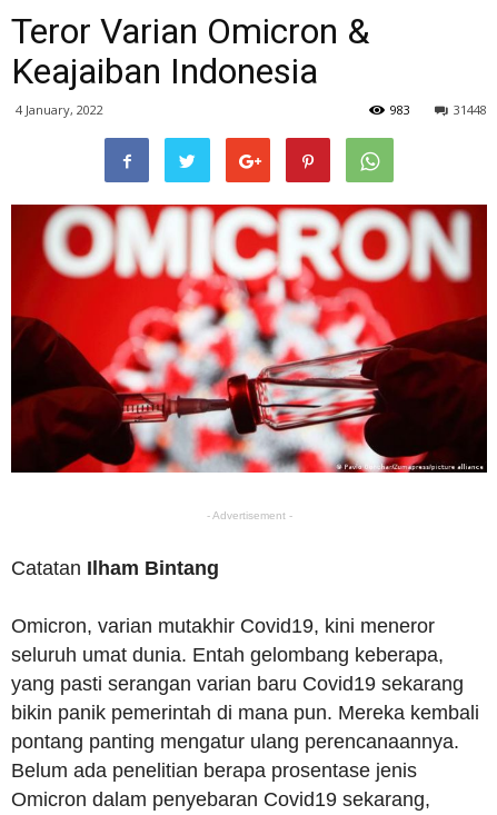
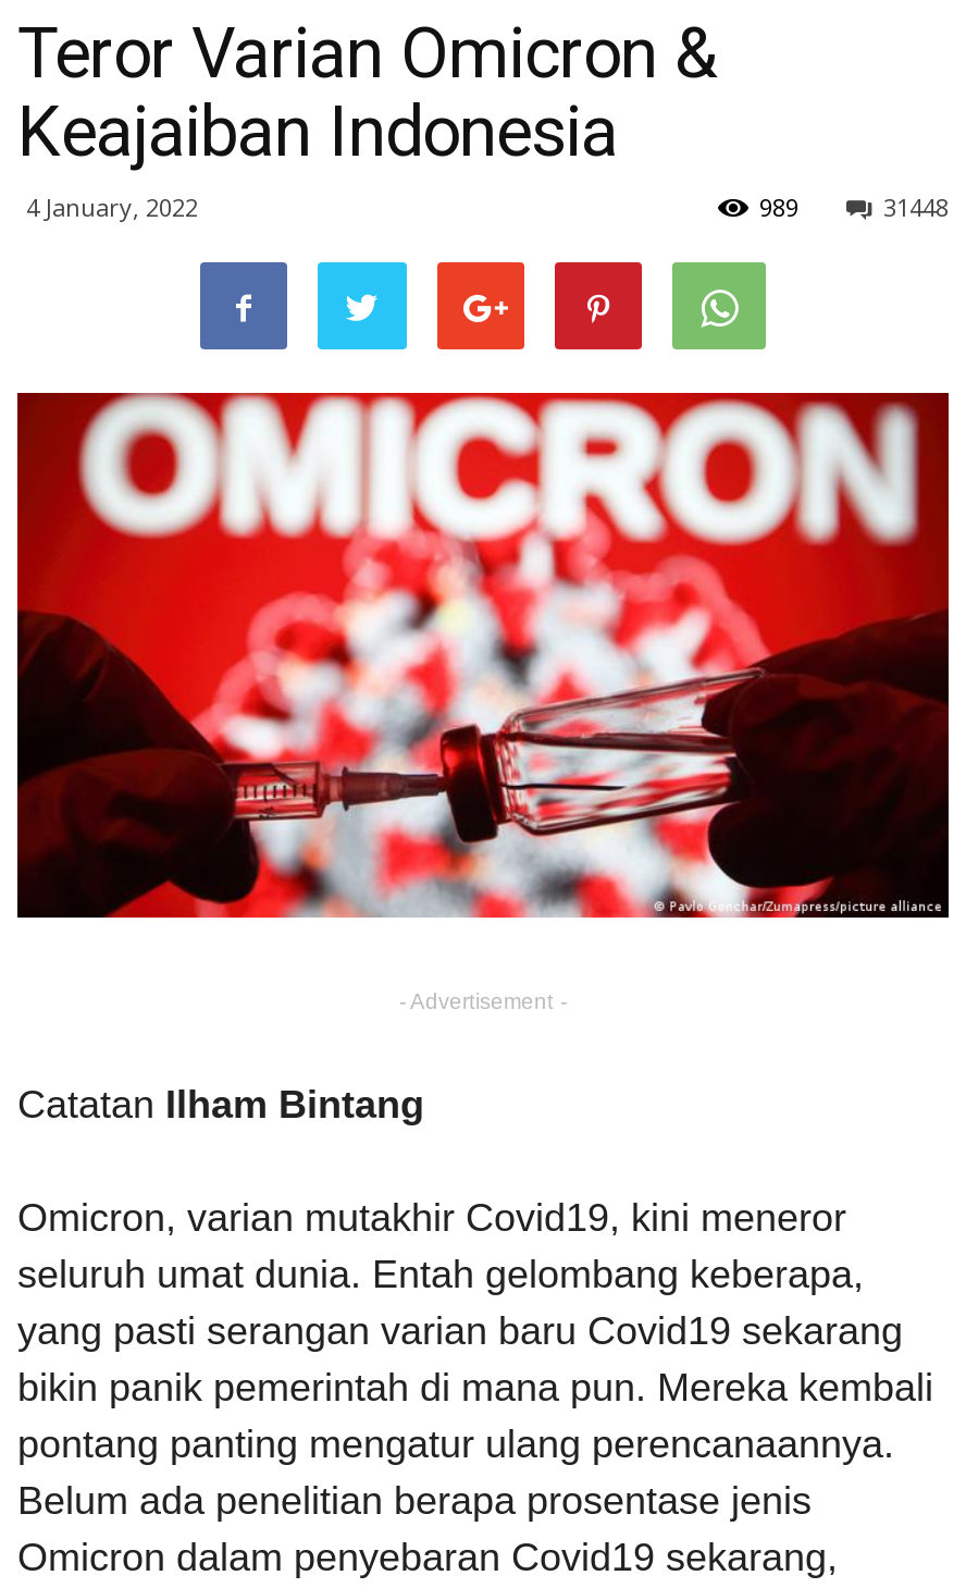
[390,101,410,118] 983 -> [759,190,798,223] 989

